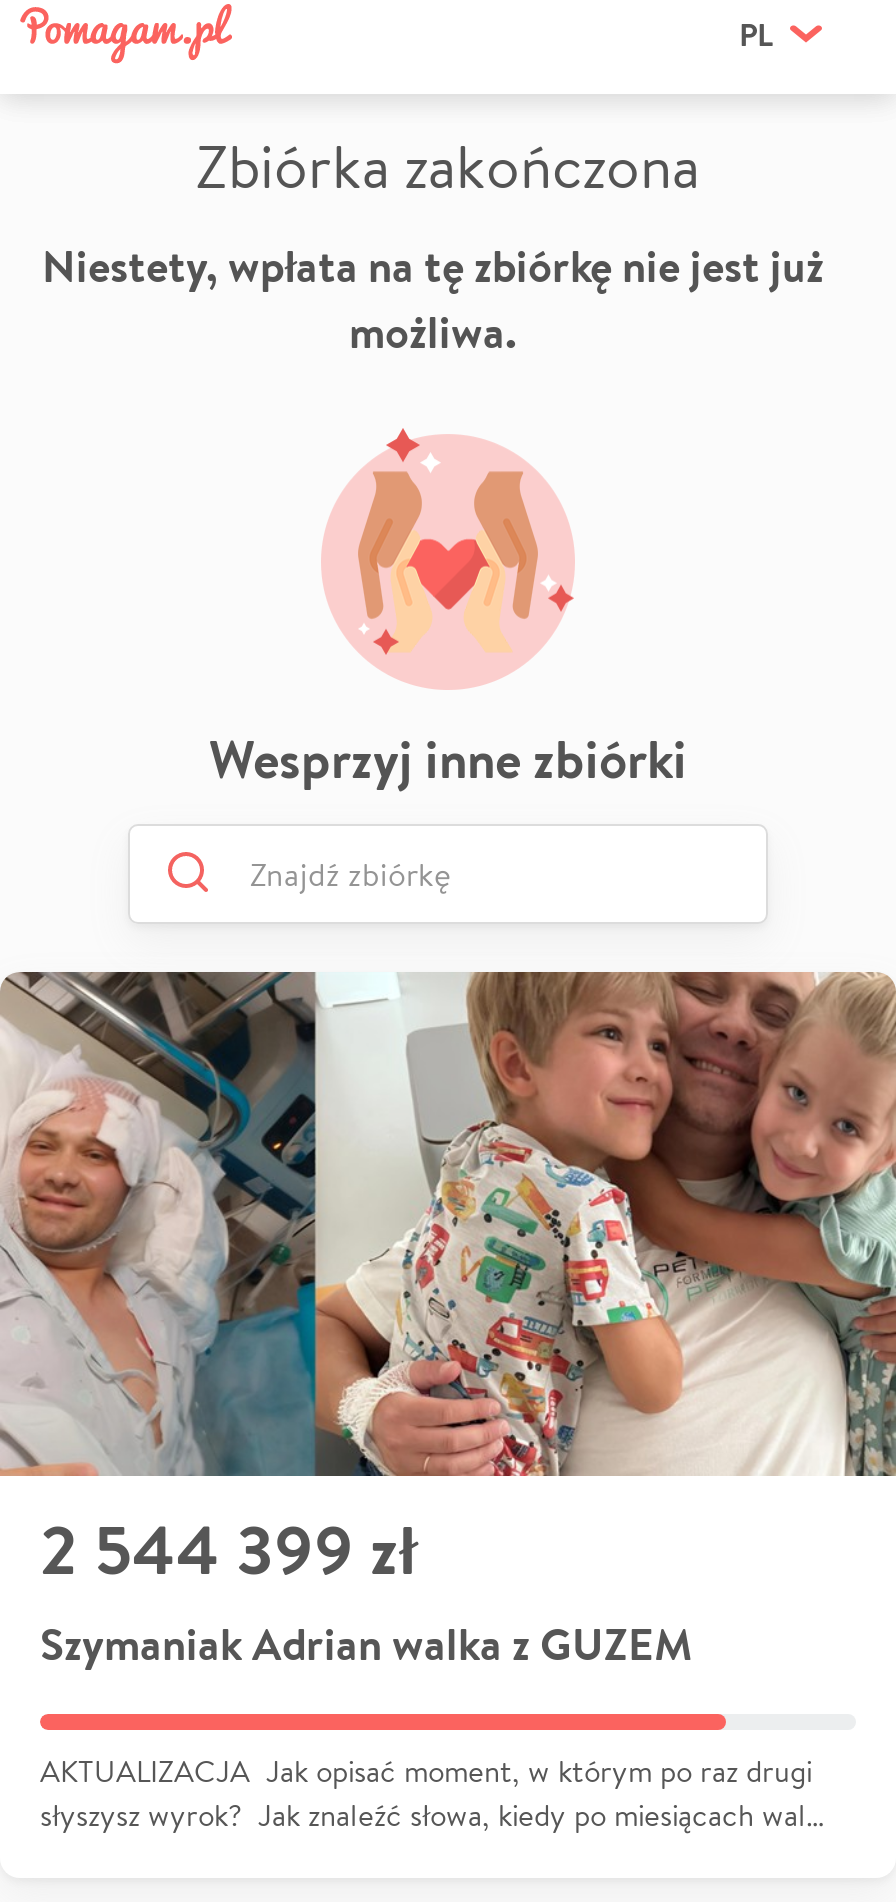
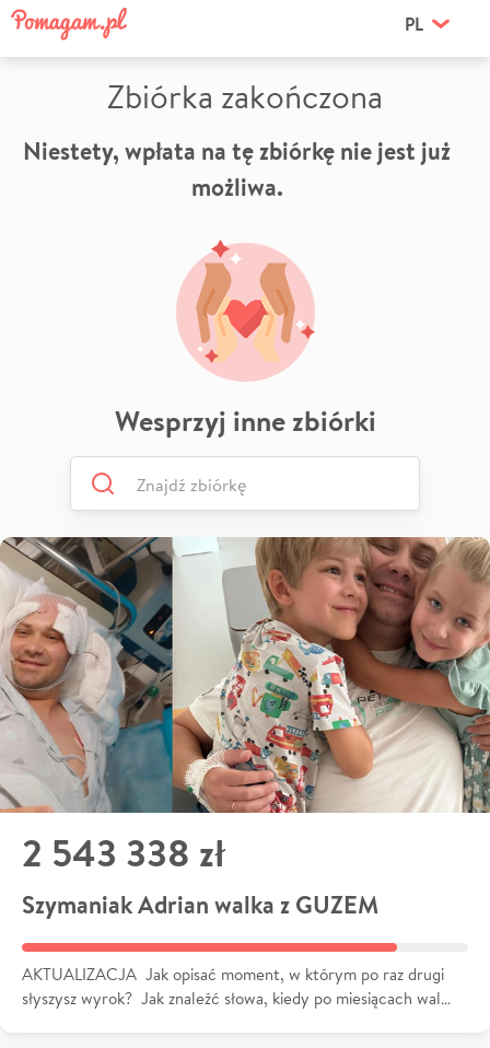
[40,1501,418,1595] 2 544 399 zł -> [22,827,225,879] 2 543 338 zł

